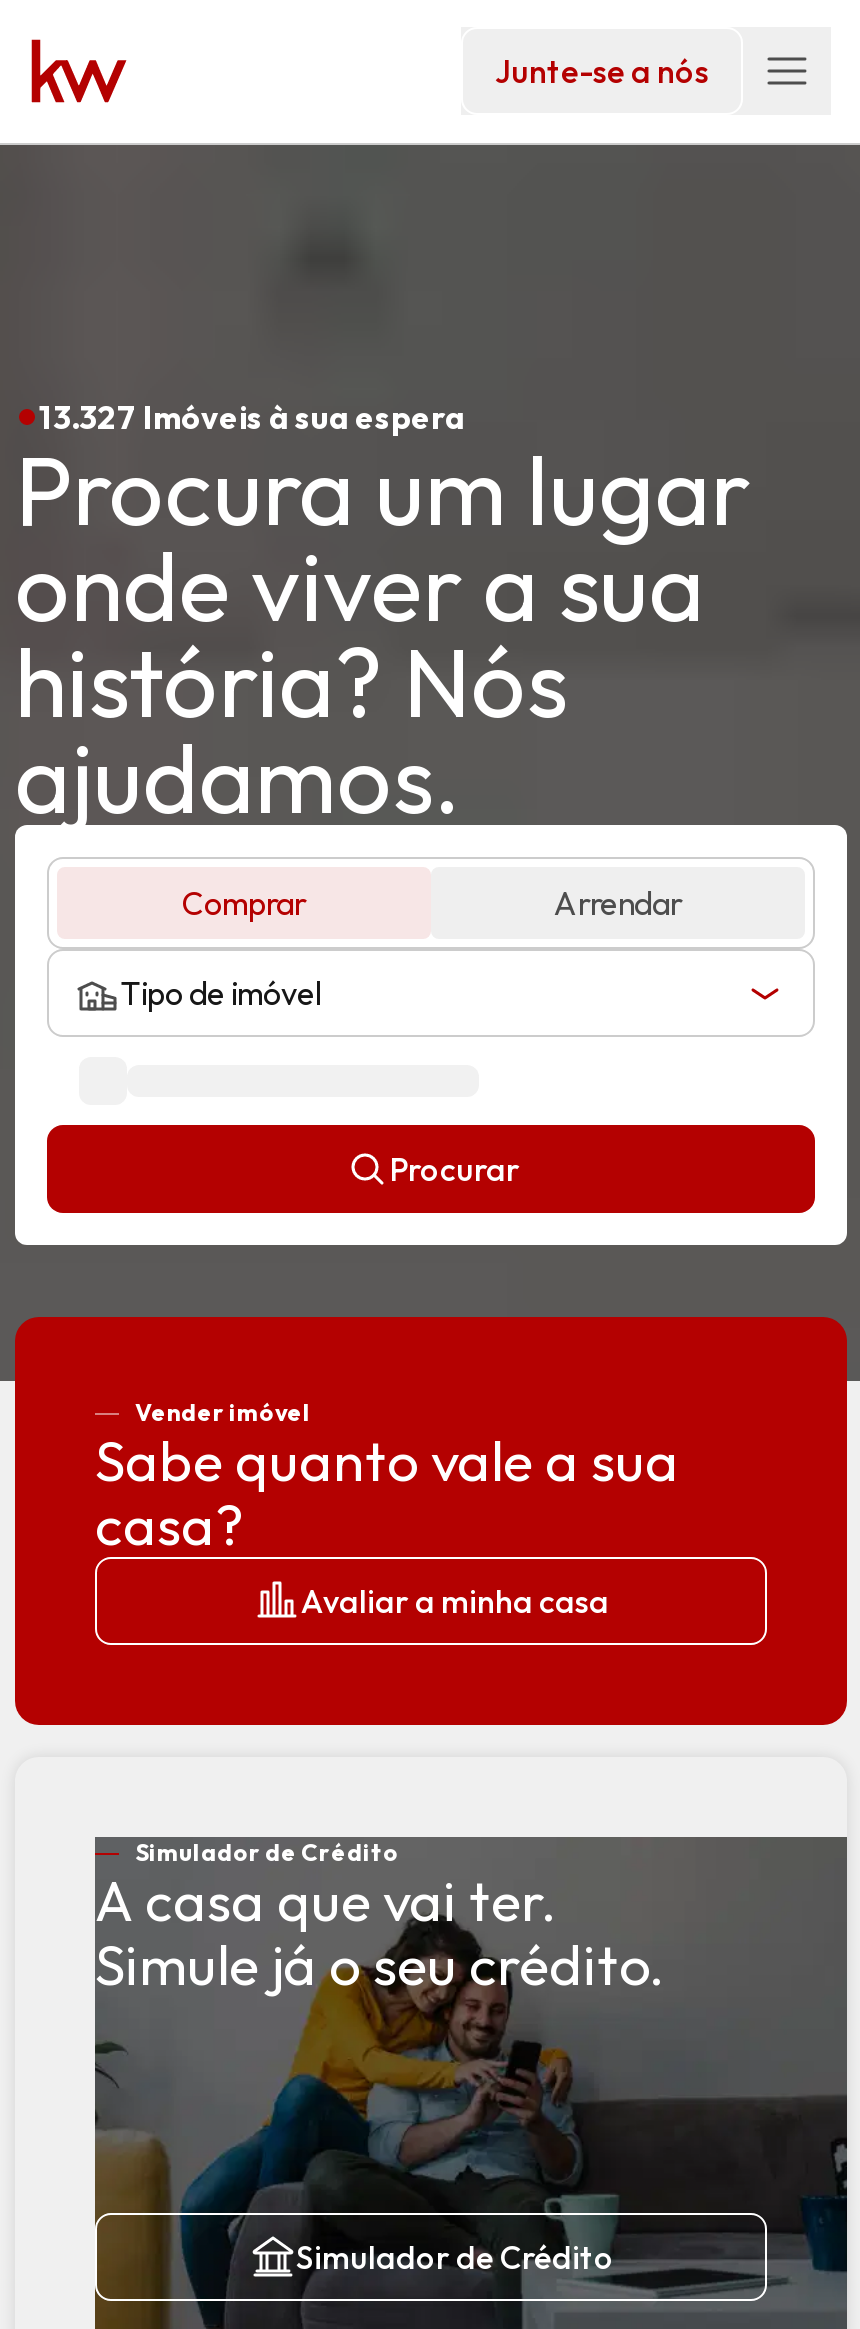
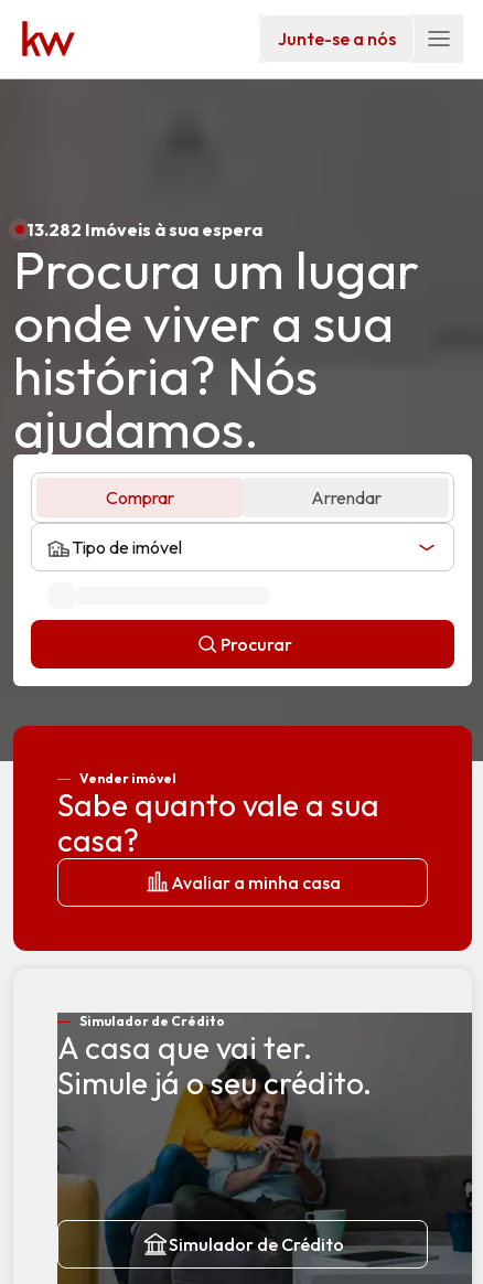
[39,397,465,437] 13.327 Imóveis à sua espera -> [26,218,262,240] 13.282 Imóveis à sua espera

